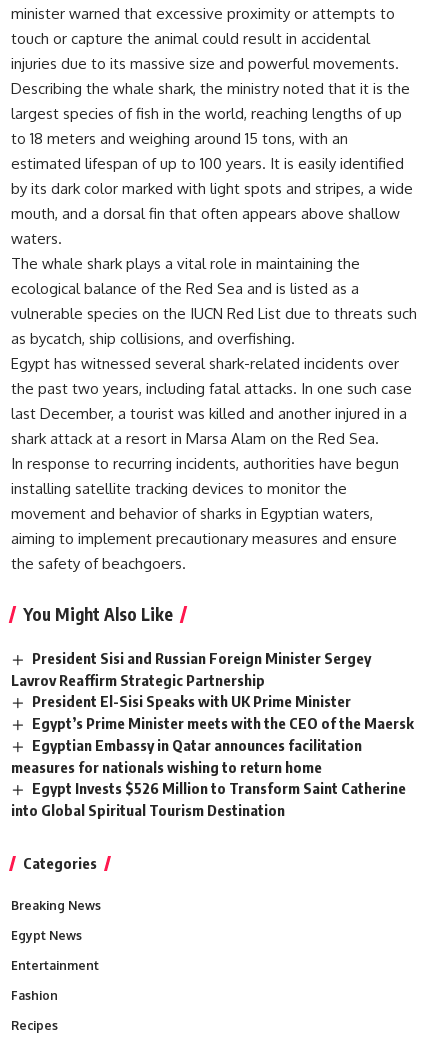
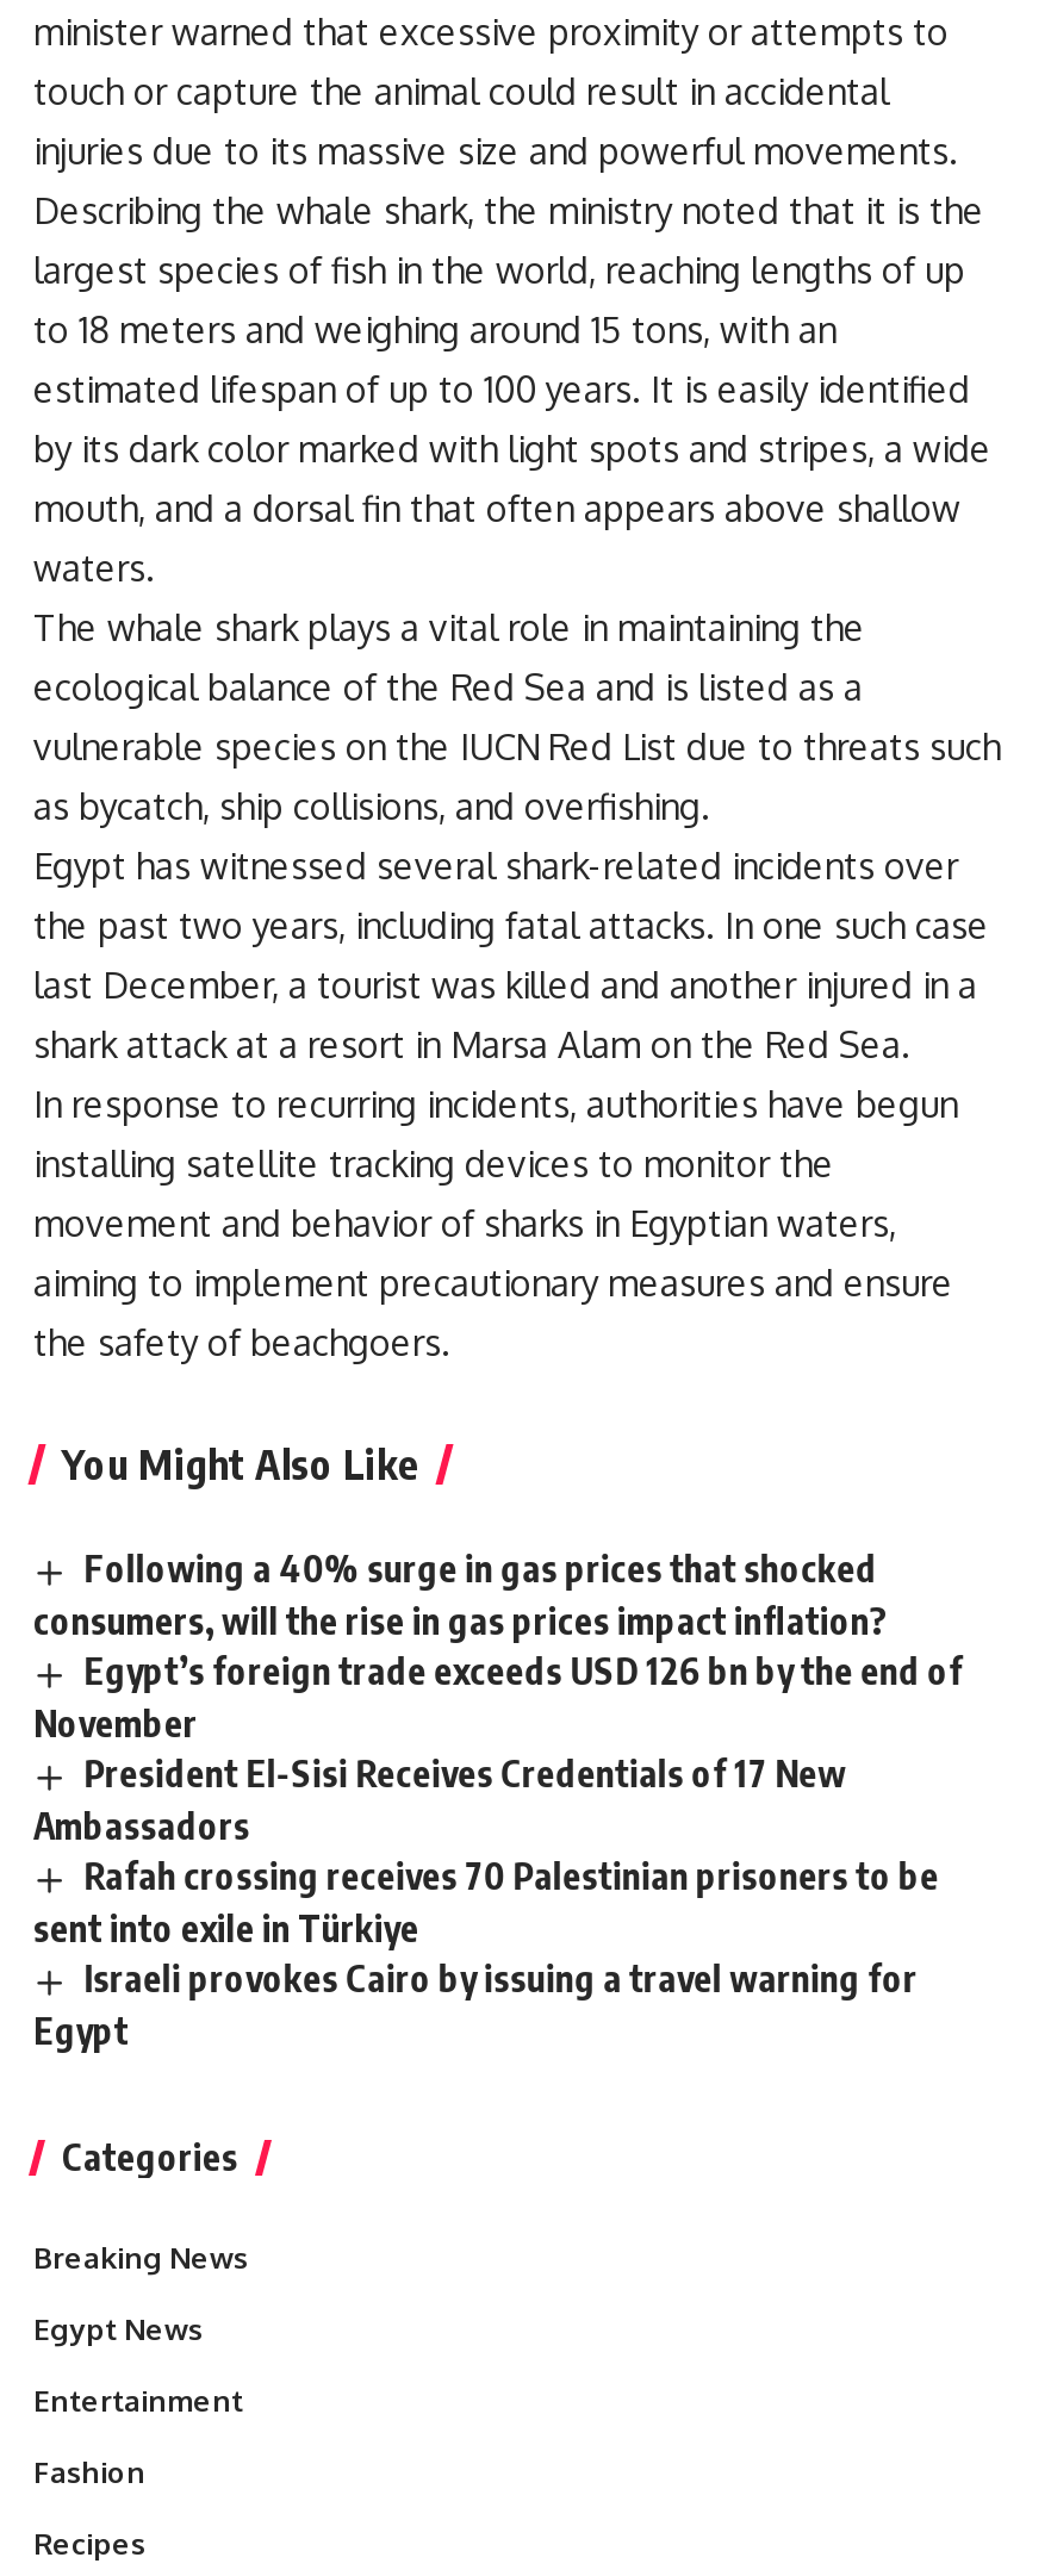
[11,649,414,819] President Sisi and Russian Foreign Minister Sergey | Lavrov Reaffirm Strategic Partnership | President El-Sisi Speaks with UK Prime Minister | Egypt’s Prime Minister meets with the CEO of the Maersk | Egyptian Embassy in Qatar announces facilitation | measures for nationals wishing to return home | Egypt Invests $526 Million to Transform Saint Catherine | into Global Spiritual Tourism Destination -> [33,1547,963,2051] Following a 40% surge in gas prices that shocked | consumers, will the rise in gas prices impact inflation? | Egypt’s foreign trade exceeds USD 126 bn by the end of | November | President El-Sisi Receives Credentials of 17 New | Ambassadors | Rafah crossing receives 70 Palestinian prisoners to be | sent into exile in Türkiye | Israeli provokes Cairo by issuing a travel warning for | Egypt

